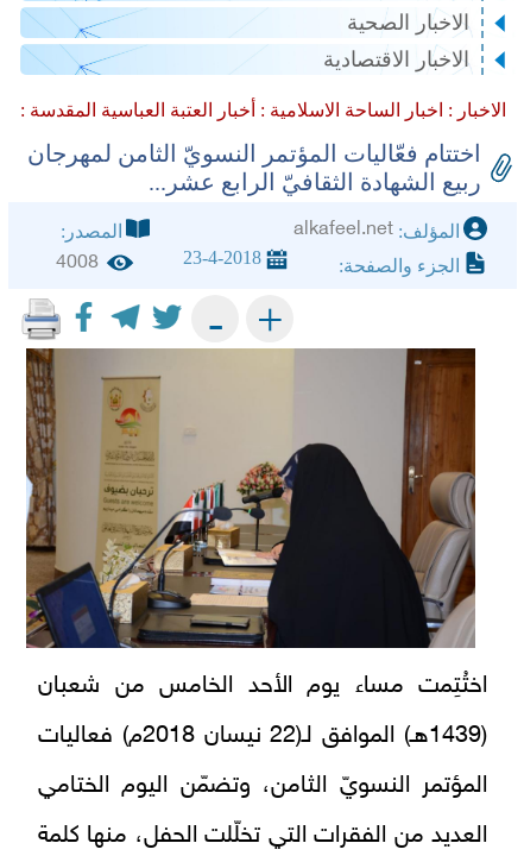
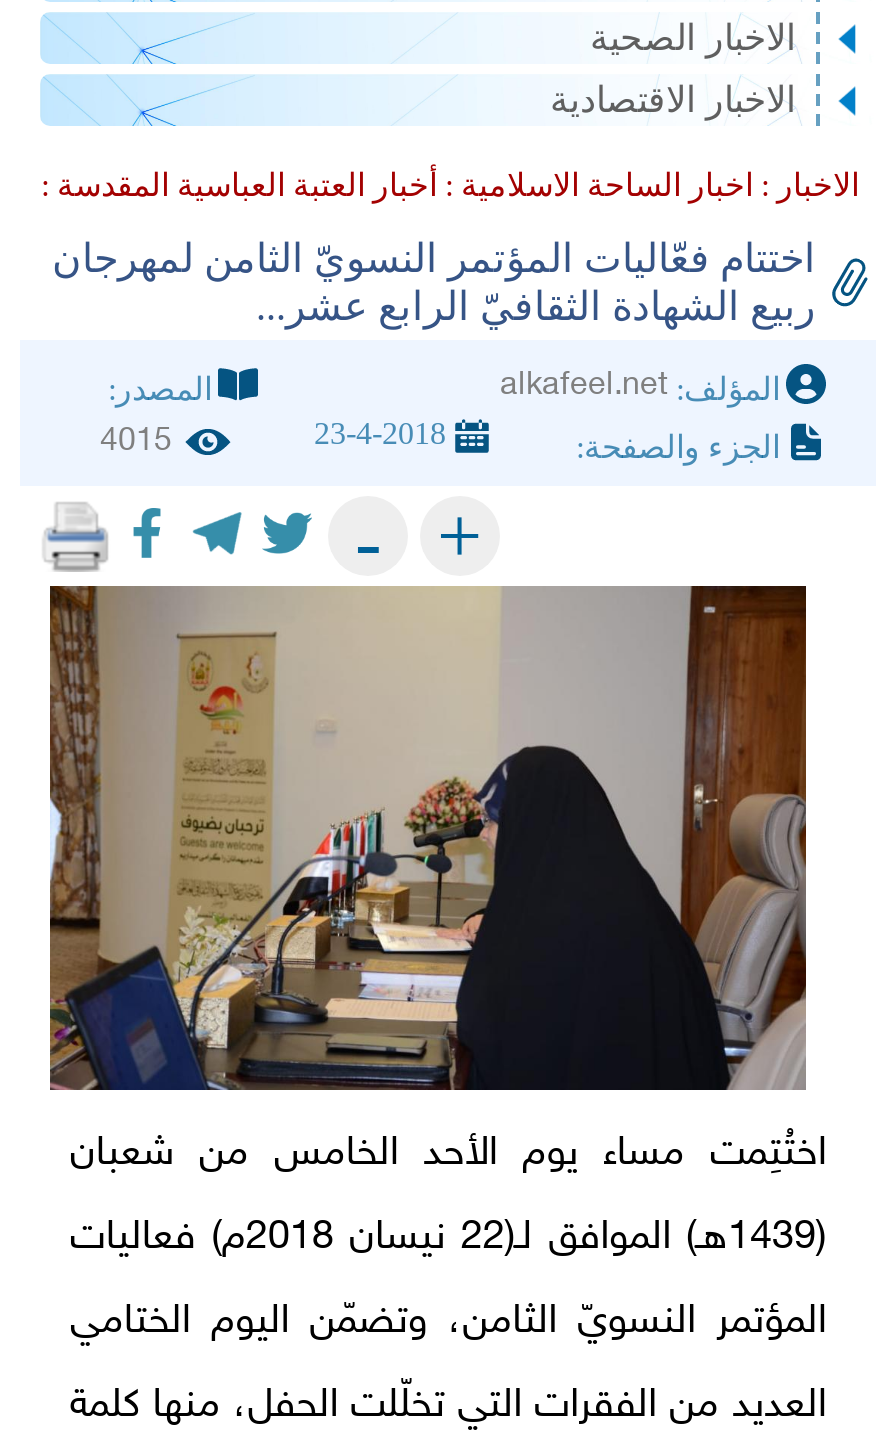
[56,252,99,275] 4008 -> [100,424,172,462] 4015

